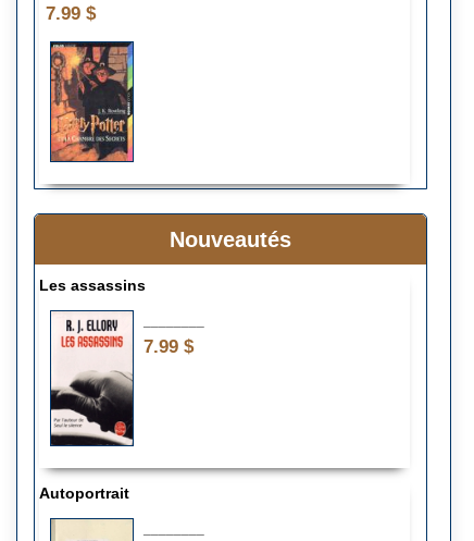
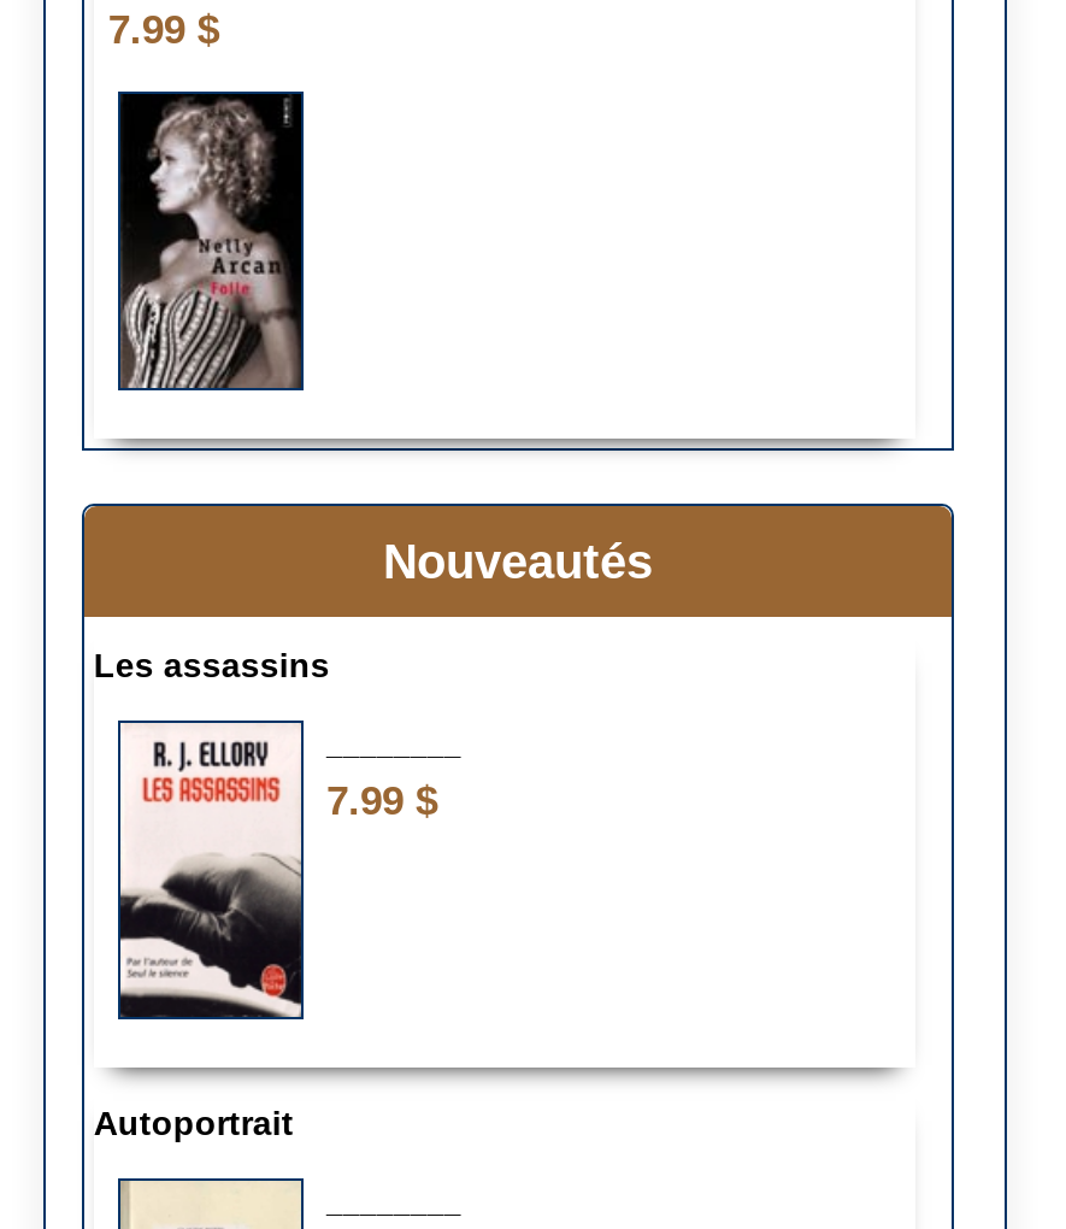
[50,41,134,162] [image] -> [118,94,304,390] [image]

